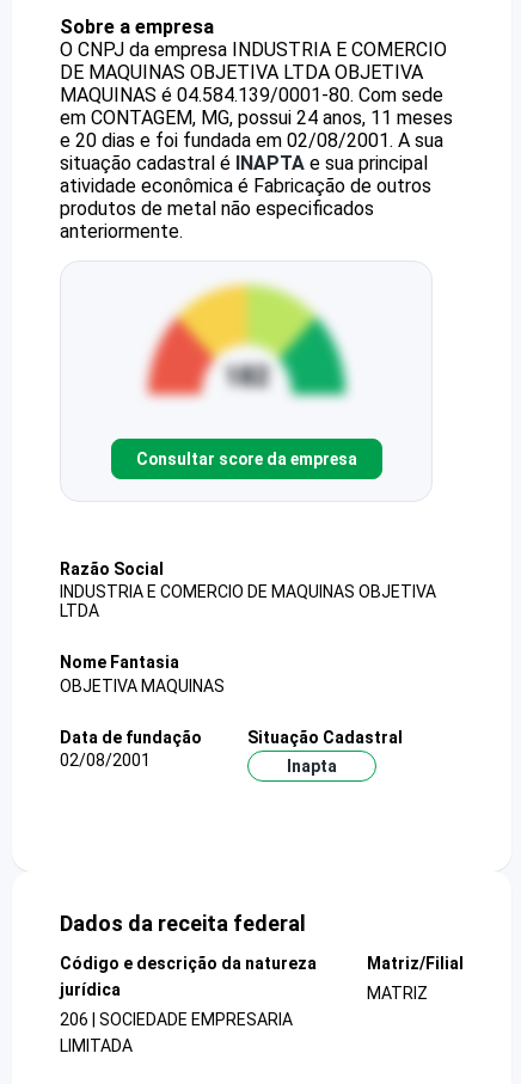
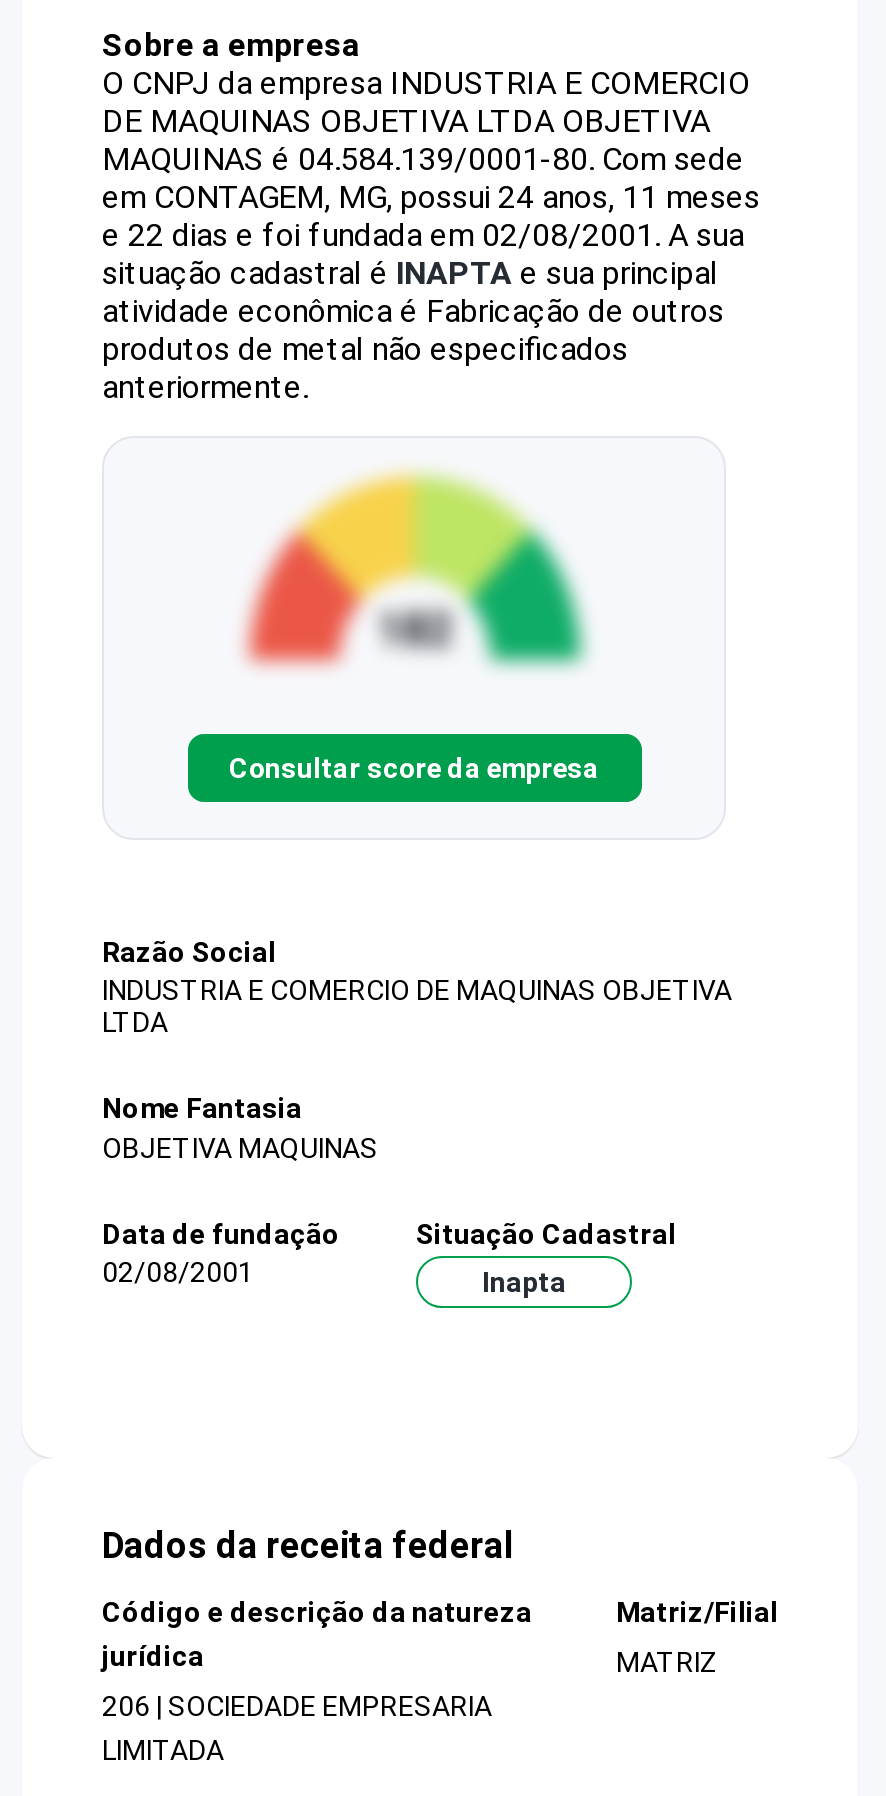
[60,129,443,152] e 20 dias e foi fundada em 02/08/2001. A sua -> [102,216,744,254] e 22 dias e foi fundada em 02/08/2001. A sua

